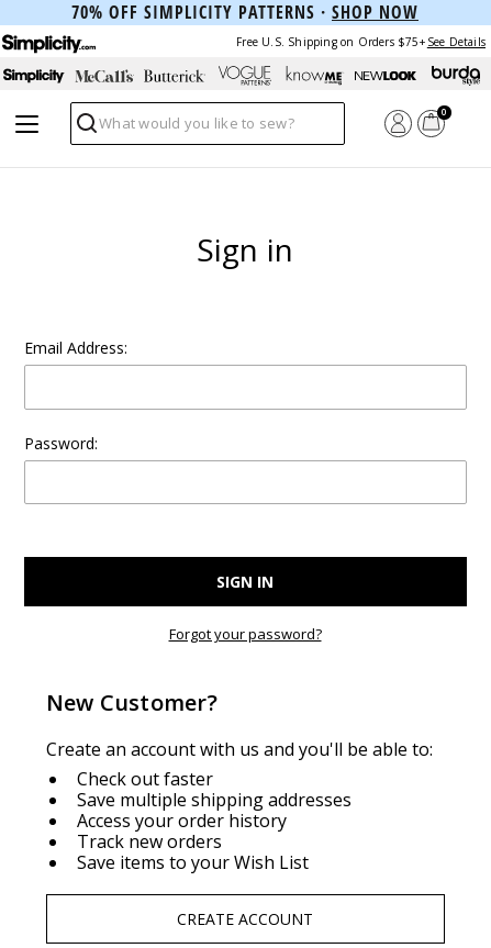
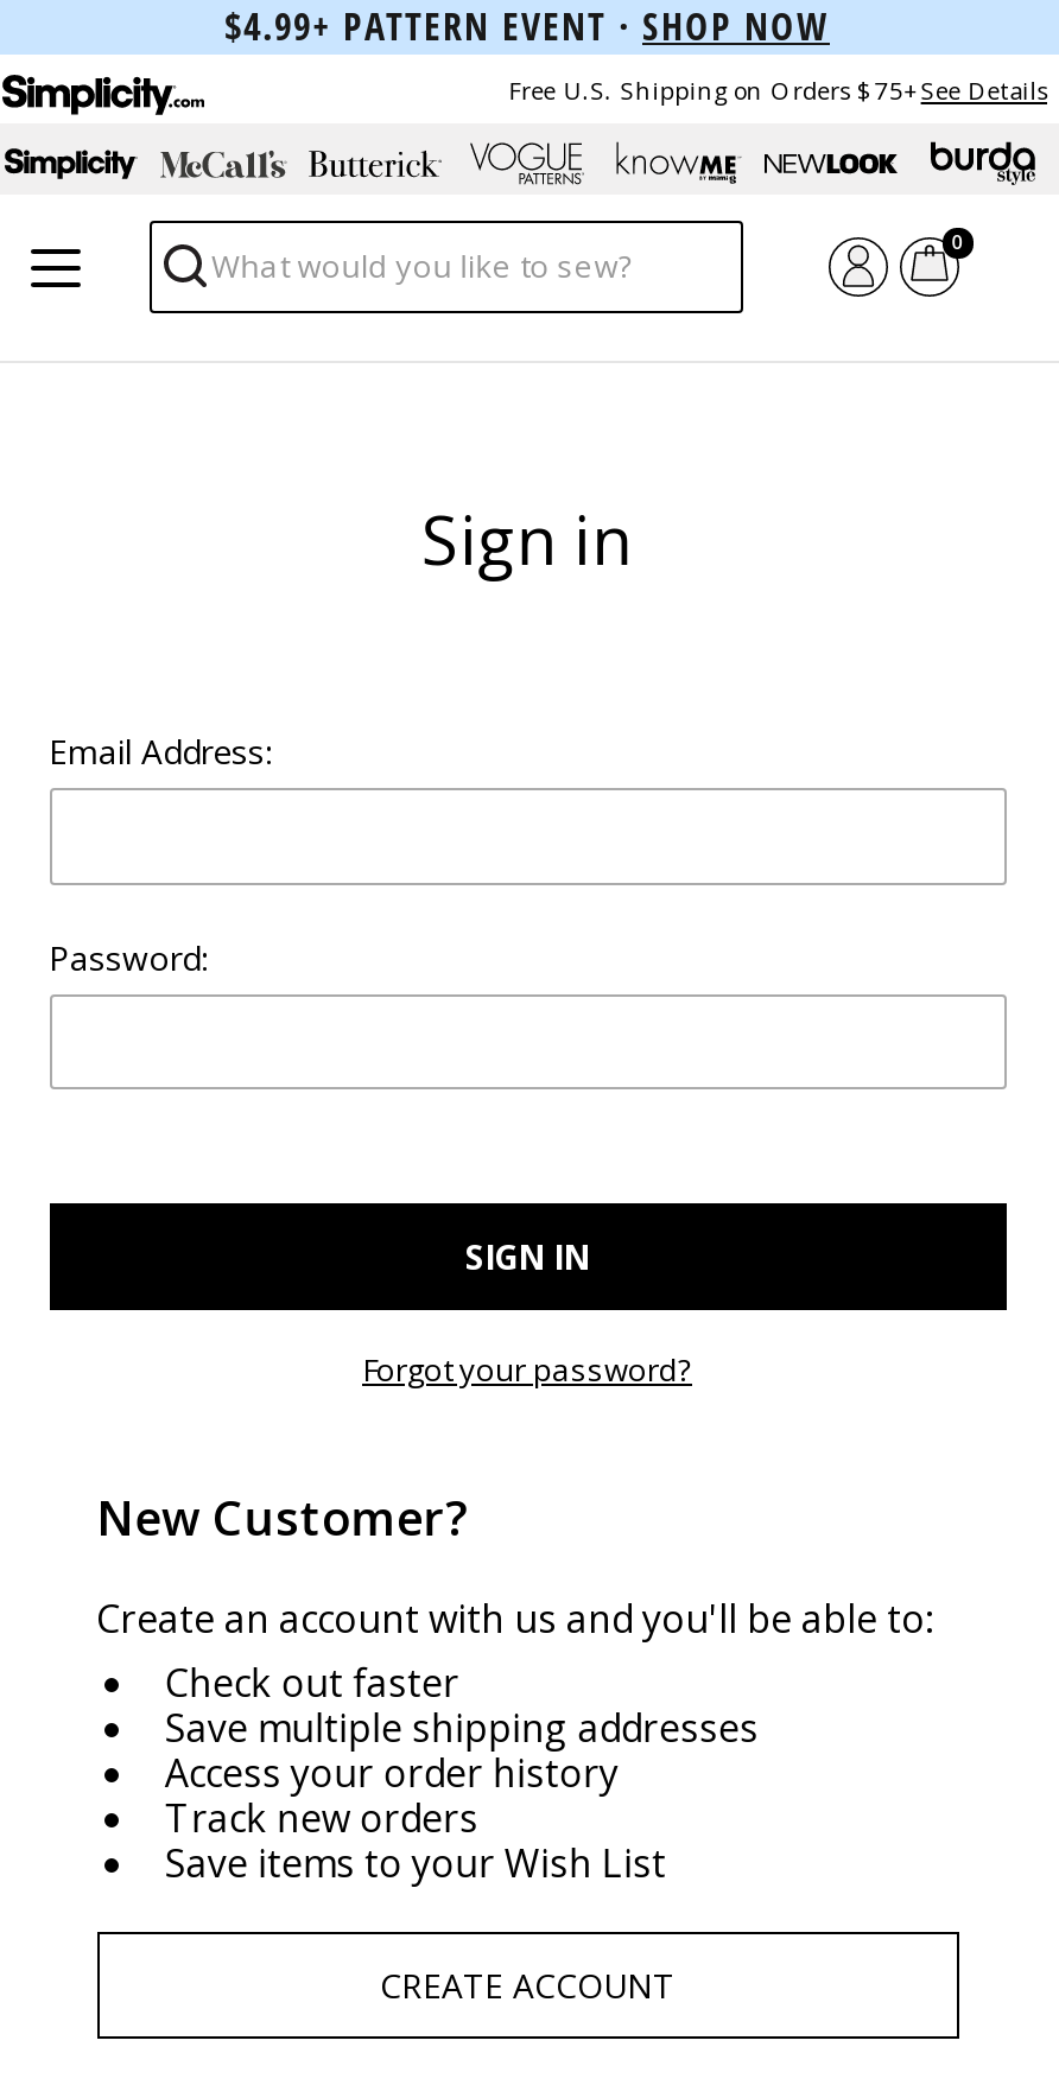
[71,0,419,24] 70% OFF SIMPLICITY PATTERNS · SHOP NOW -> [224,0,830,52] $4.99+ PATTERN EVENT · SHOP NOW

